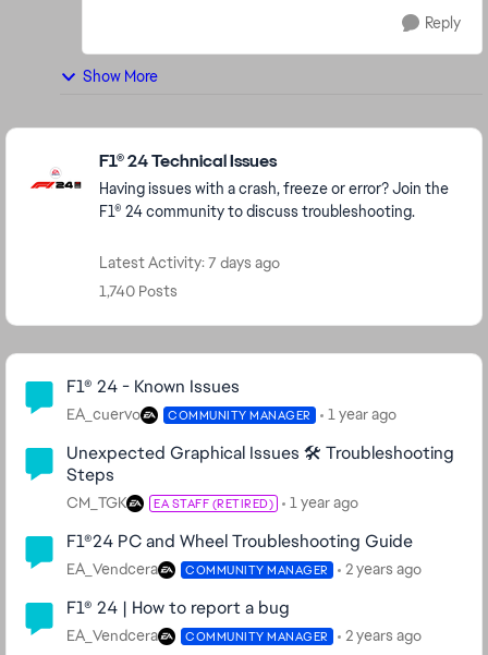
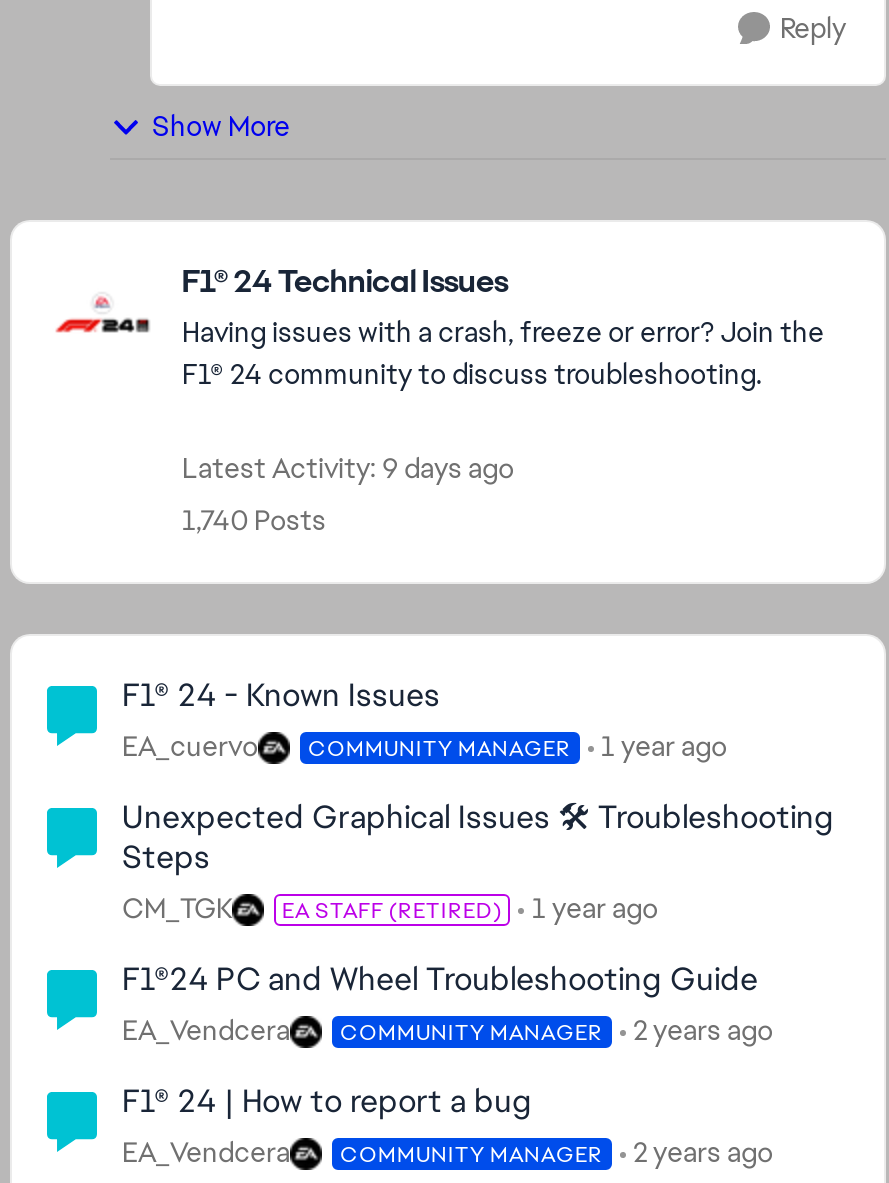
[99,253,280,272] Latest Activity: 7 days ago -> [182,450,514,486] Latest Activity: 9 days ago

